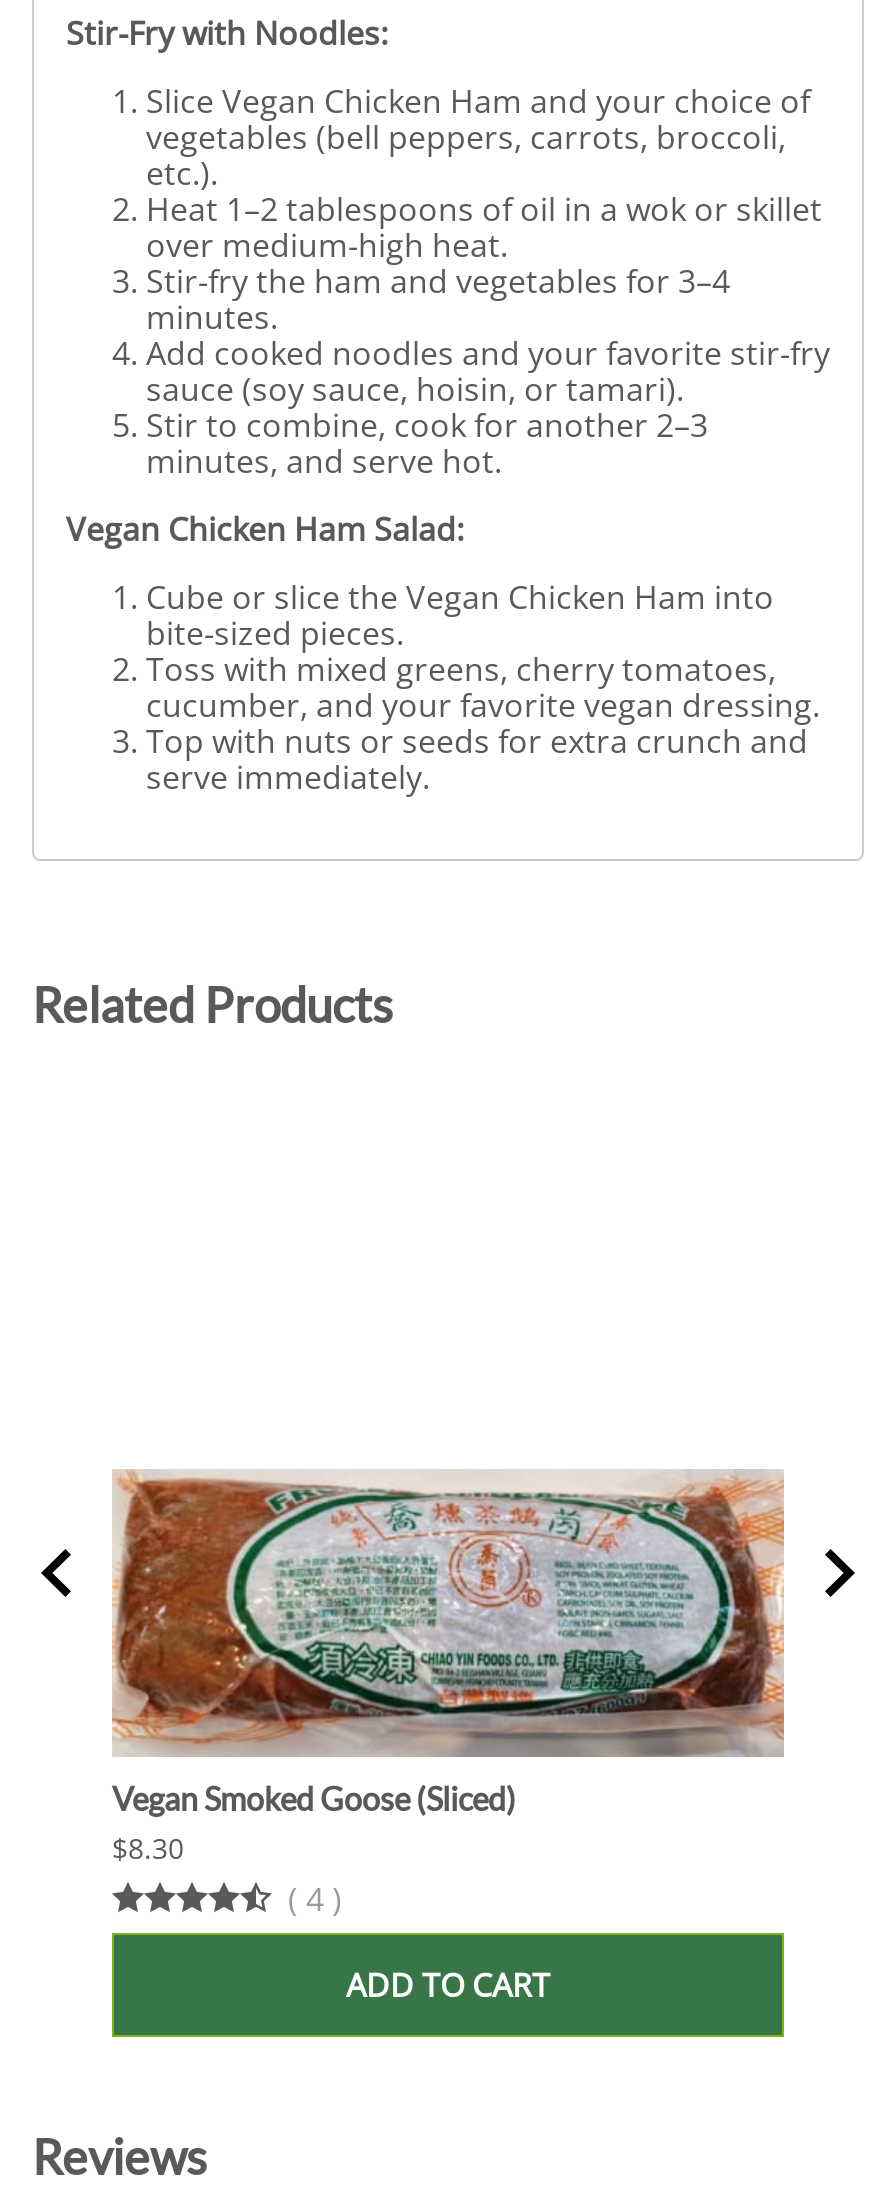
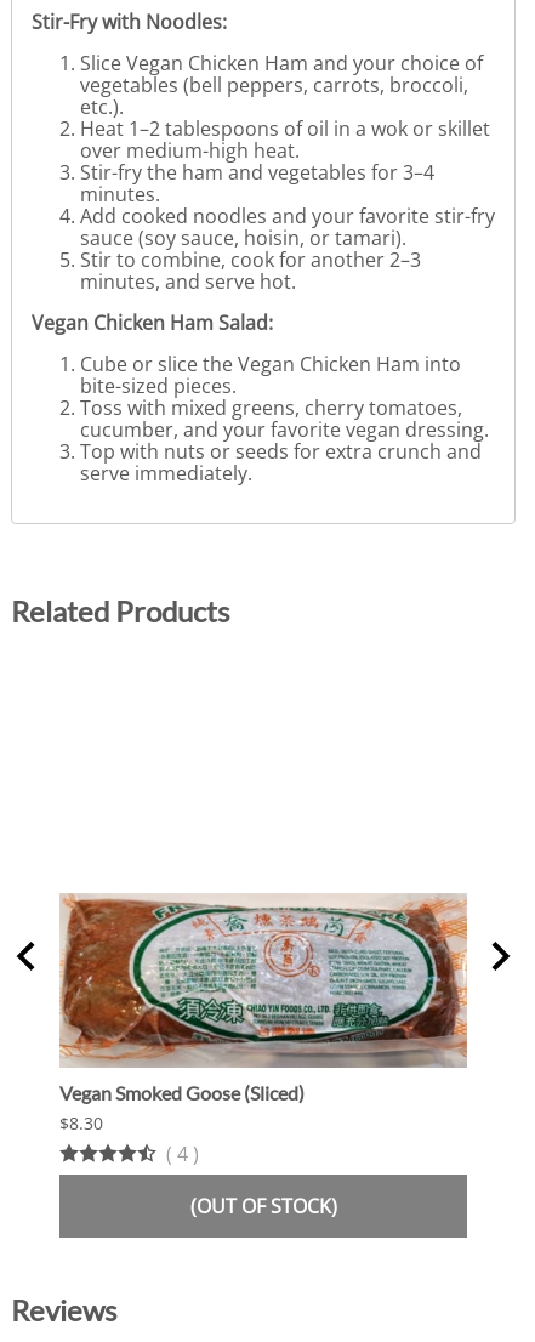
[346,1963,550,2007] ADD TO CART -> [190,1193,337,1219] (OUT OF STOCK)

